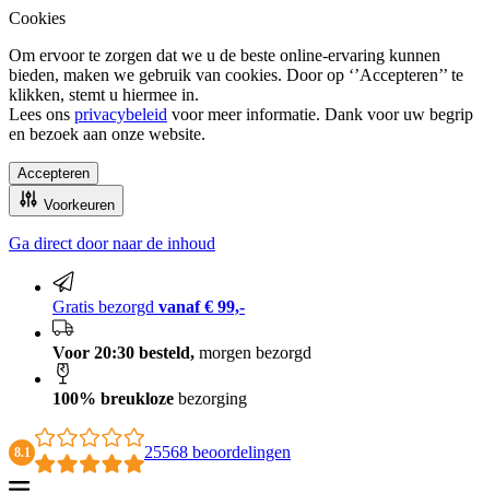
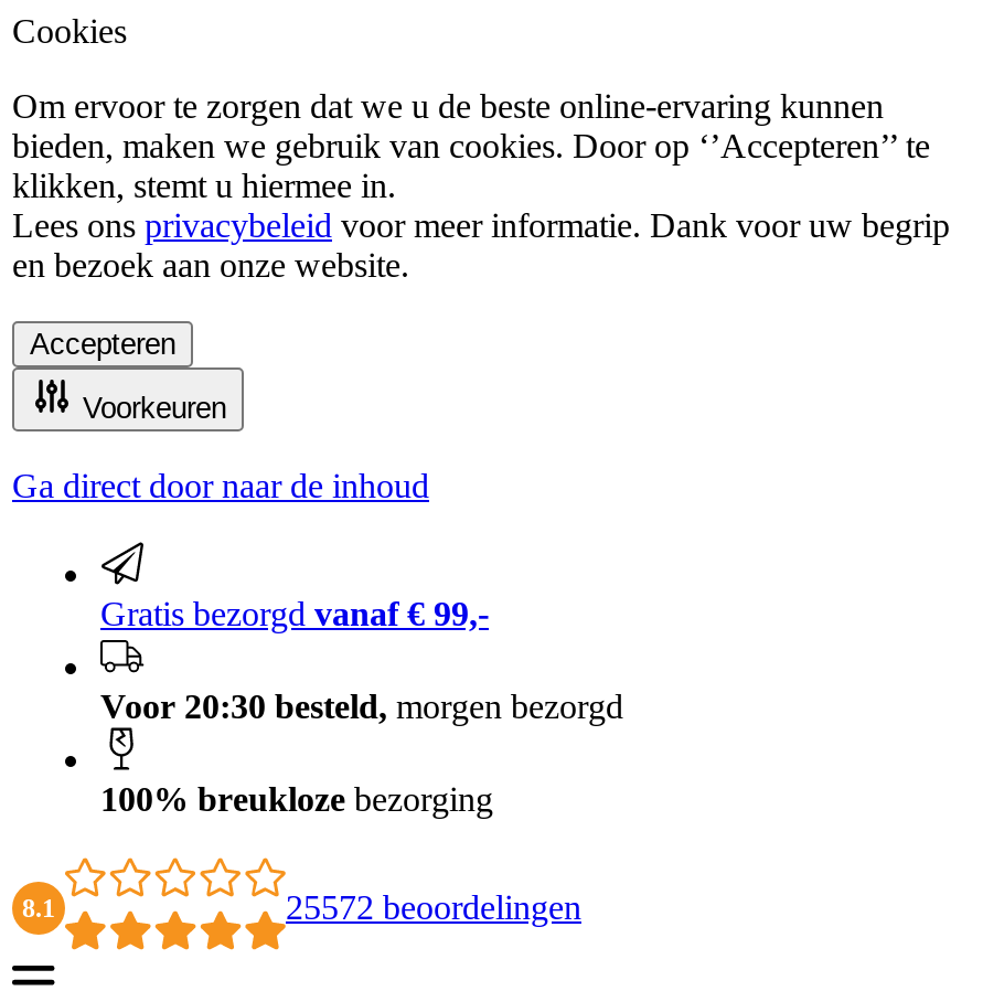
[144,443,291,461] 25568 beoordelingen -> [286,888,581,926] 25572 beoordelingen

